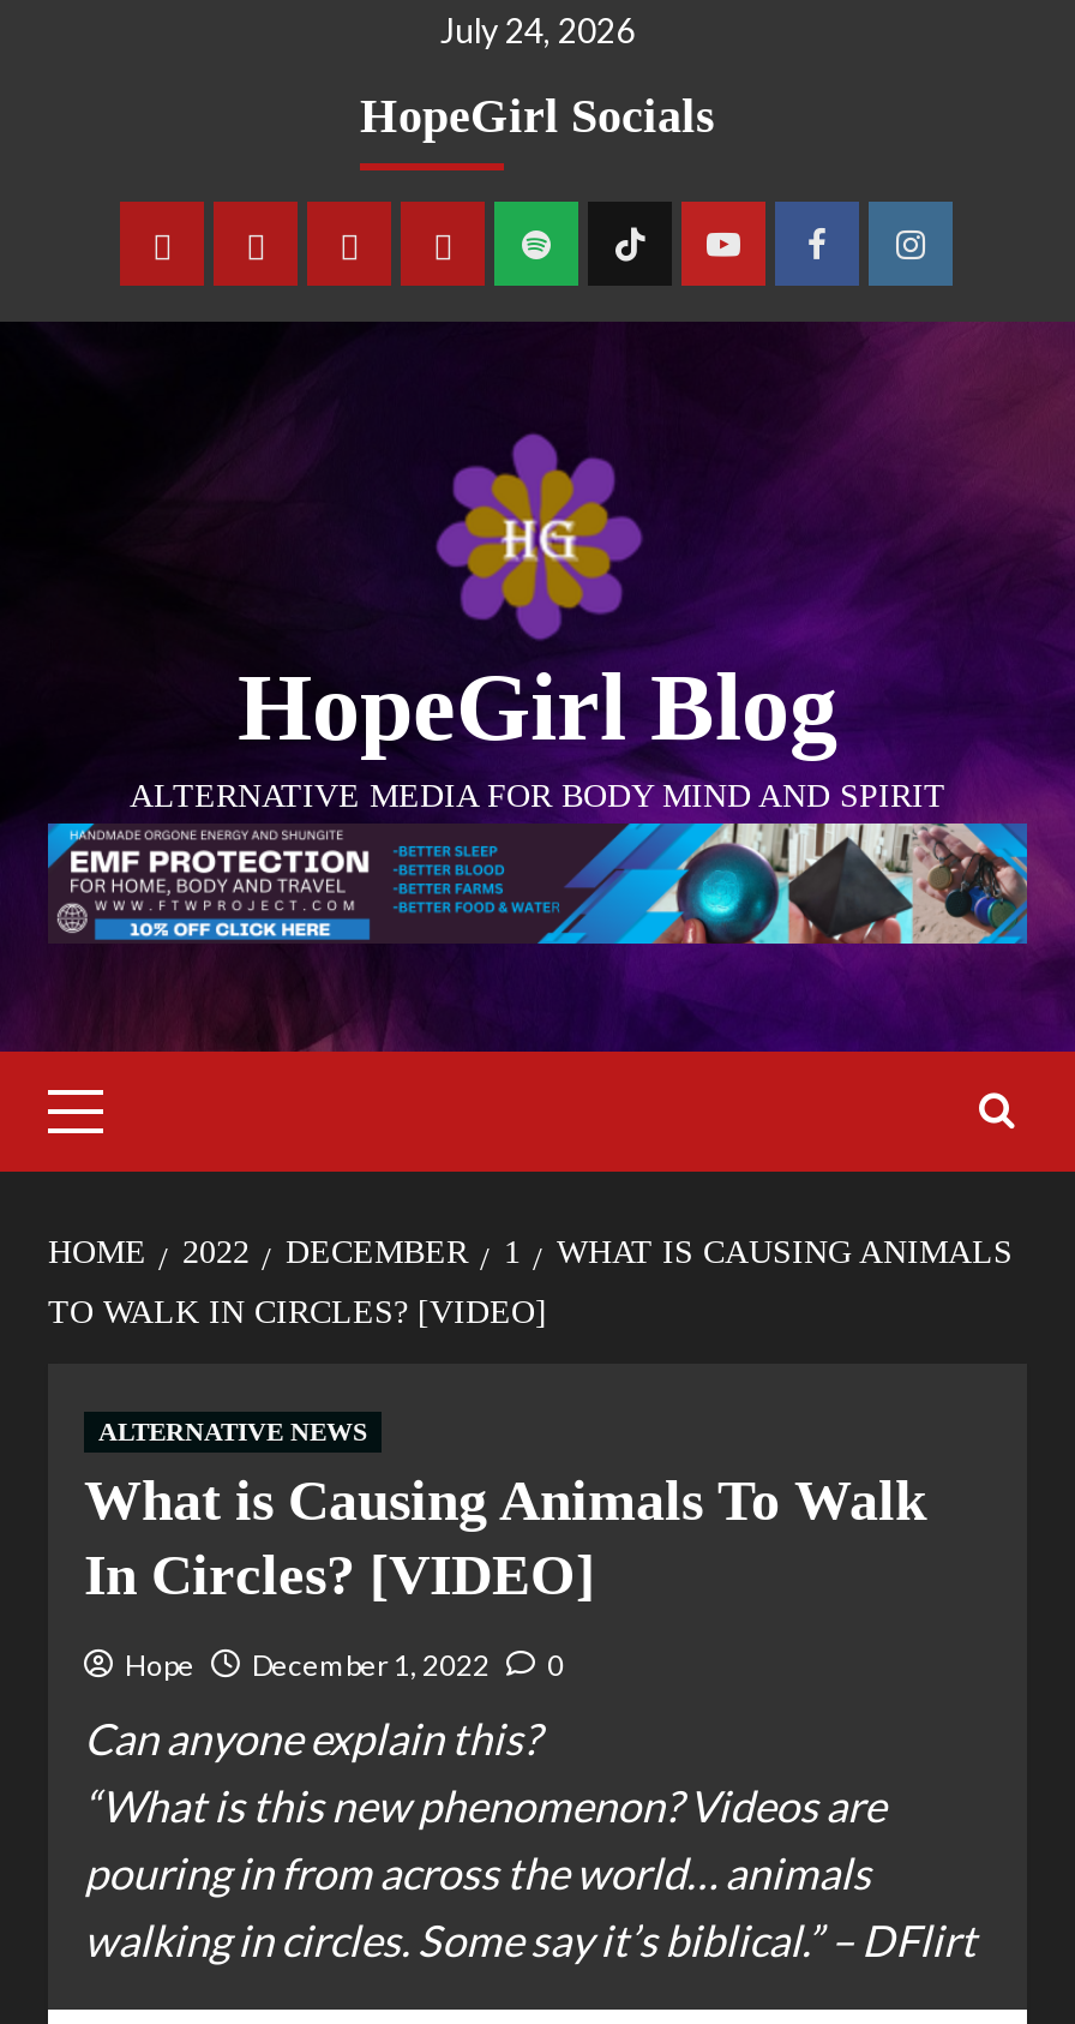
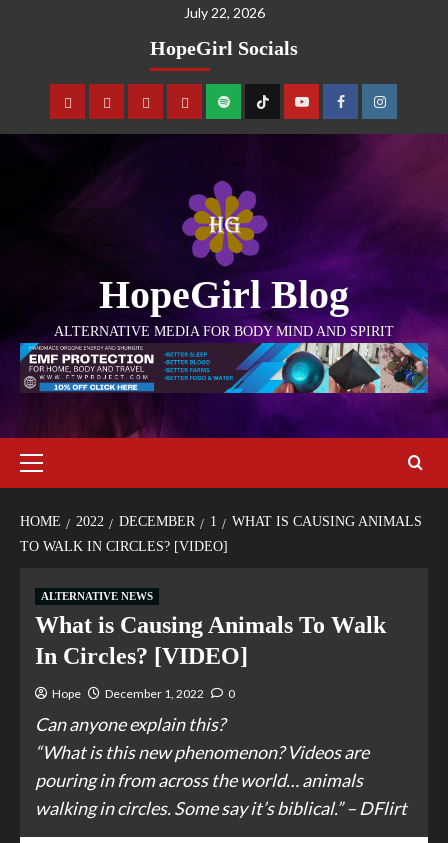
[440,10,635,50] July 24, 2026 -> [183,4,264,21] July 22, 2026

